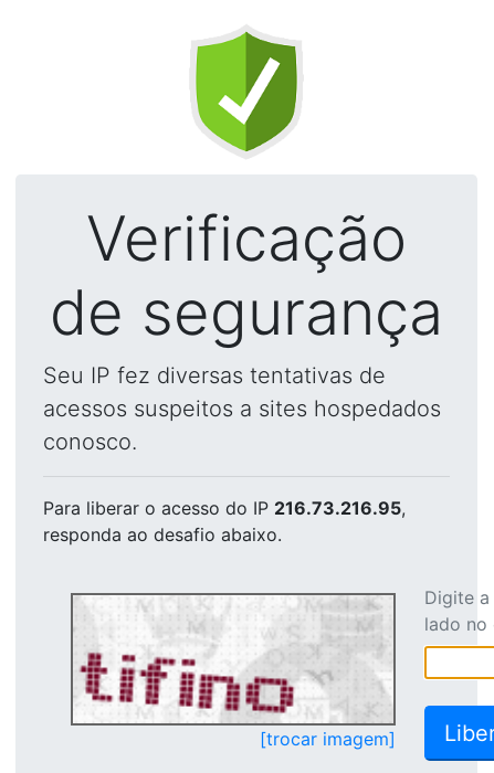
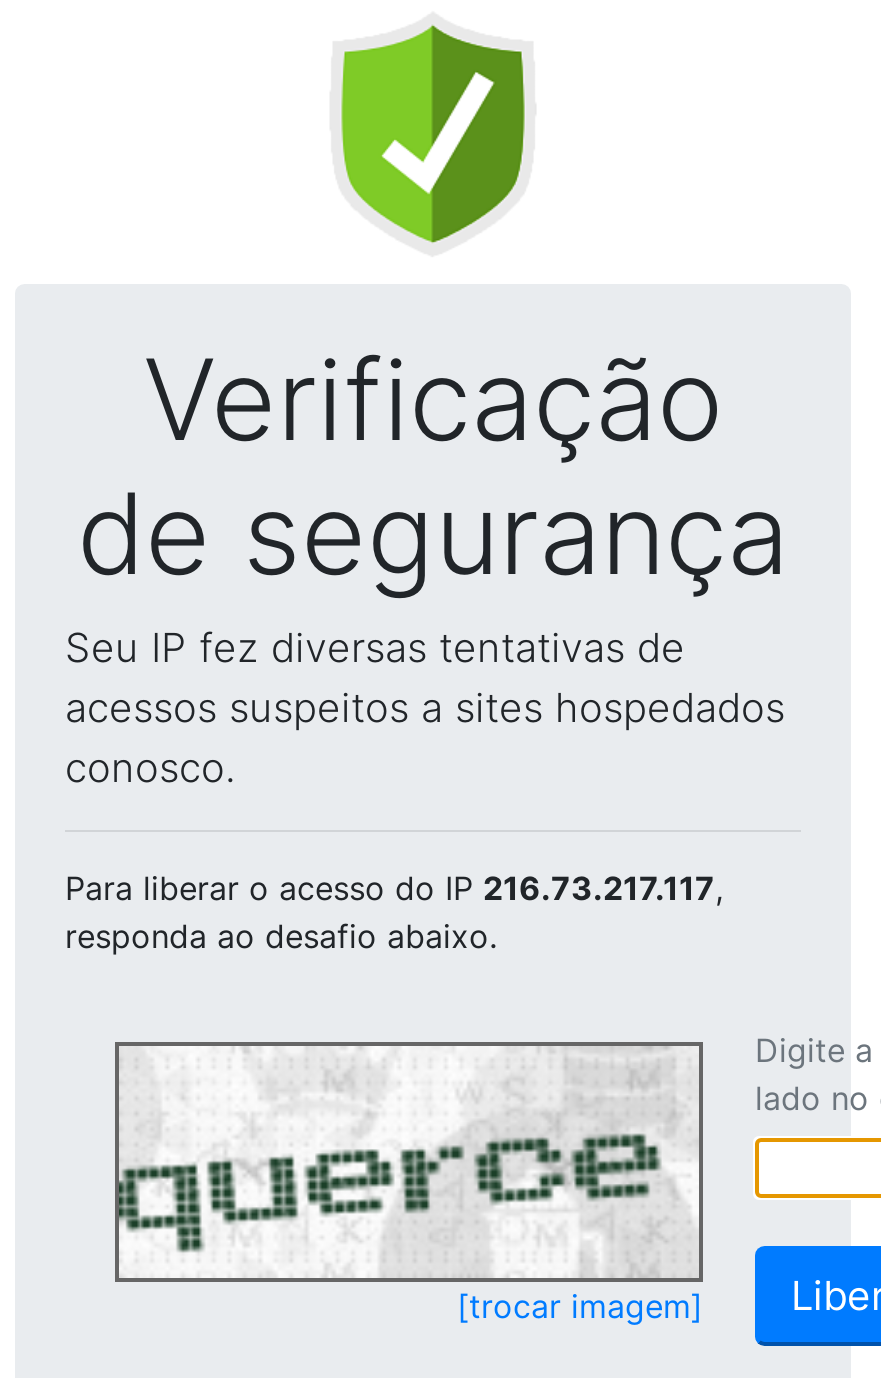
[43,497,406,519] Para liberar o acesso do IP 216.73.216.95, -> [65,868,723,908] Para liberar o acesso do IP 216.73.217.117,
[73,645,380,714] [image] -> [117,1126,677,1260] [image]

